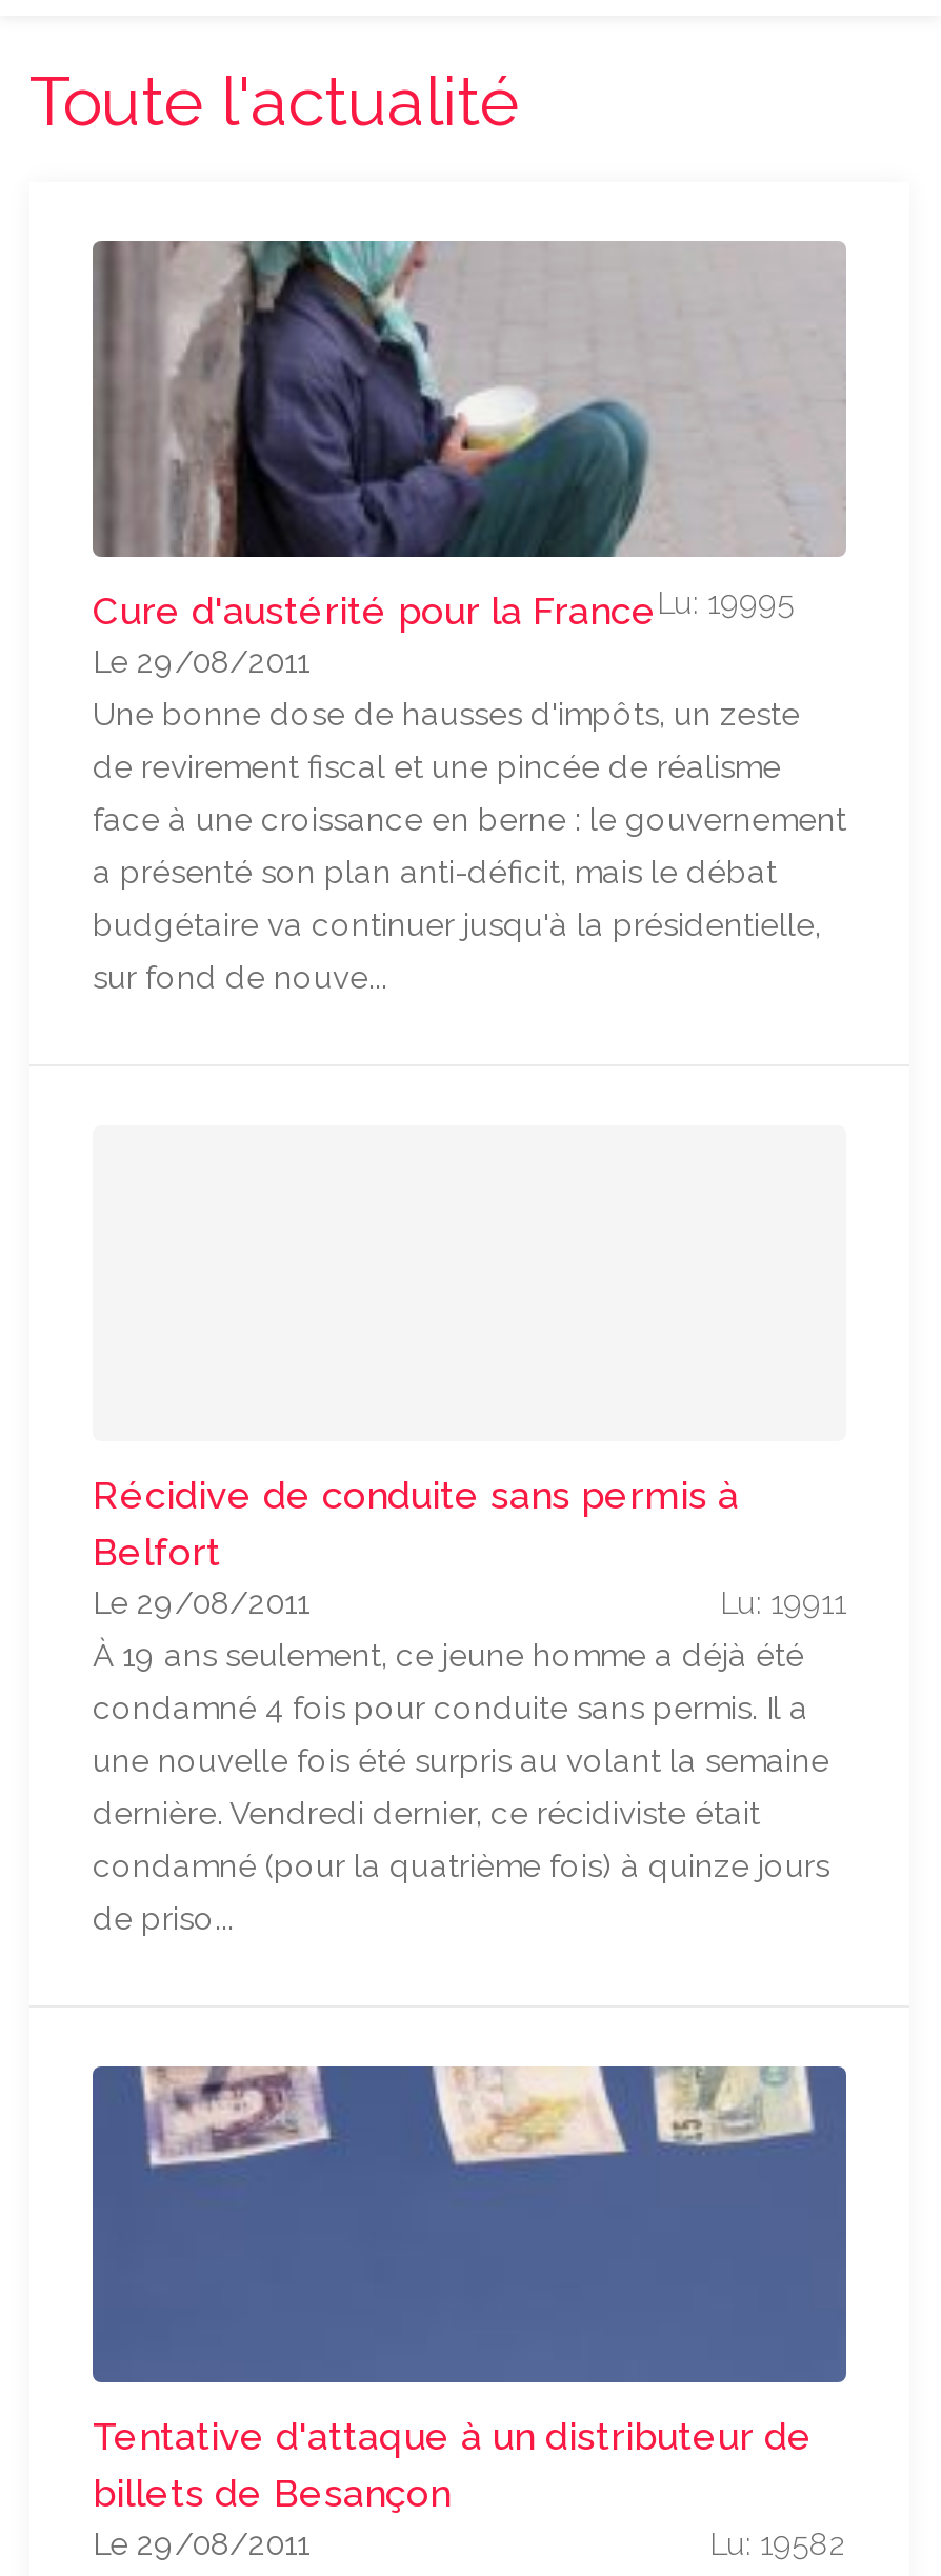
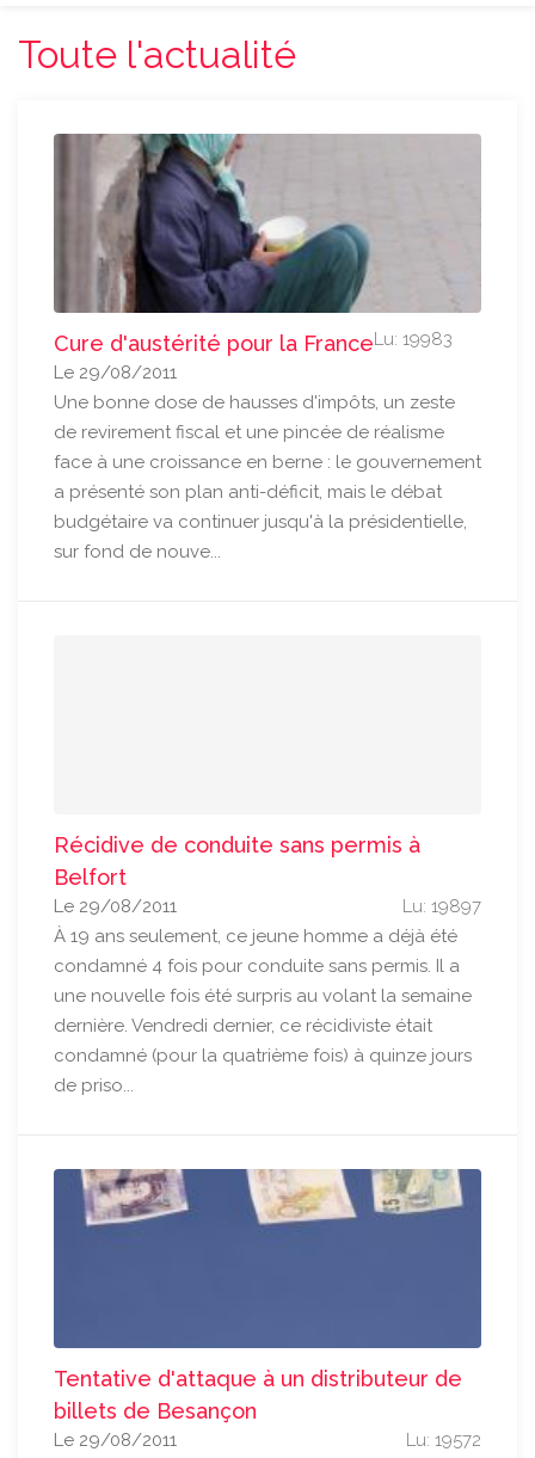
[93,584,794,633] Cure d'austérité pour la FranceLu: 19995 -> [54,328,453,356] Cure d'austérité pour la FranceLu: 19983
[720,1584,846,1622] Lu: 19911 -> [402,896,481,917] Lu: 19897
[709,2525,846,2563] Lu: 19582 -> [406,1429,481,1451] Lu: 19572

